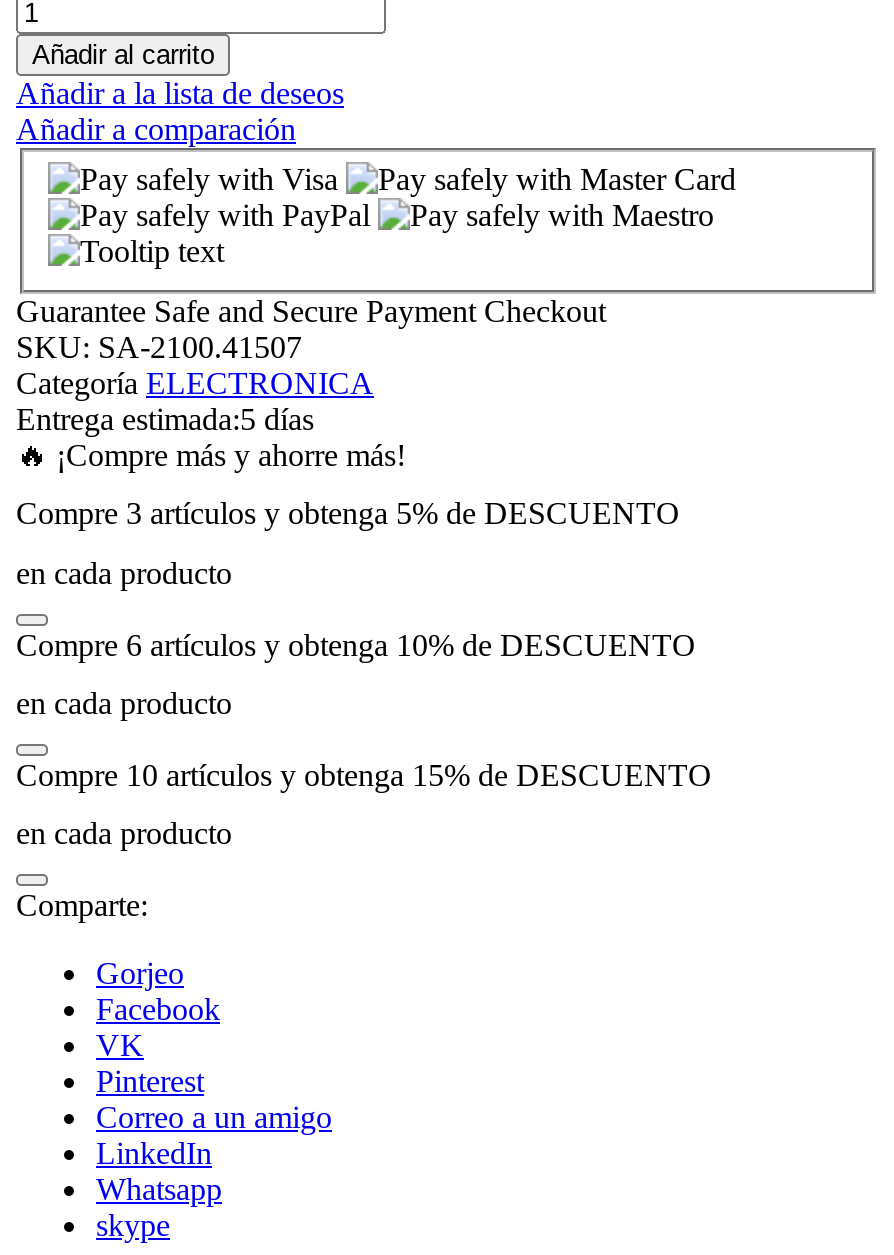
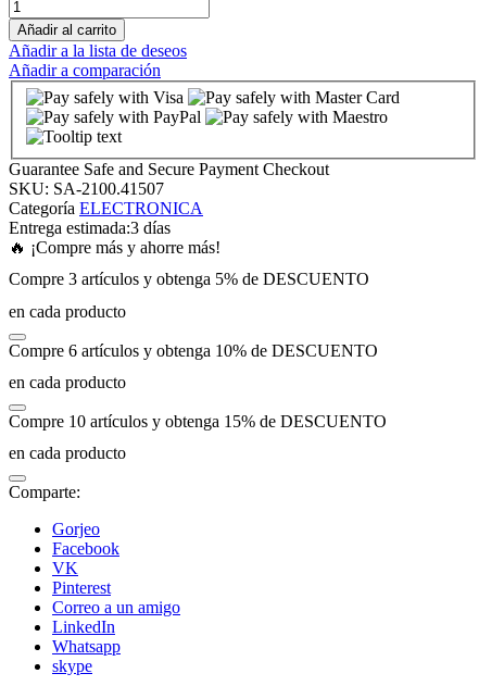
[16,402,314,436] Entrega estimada:5 días -> [9,219,171,237] Entrega estimada:3 días

